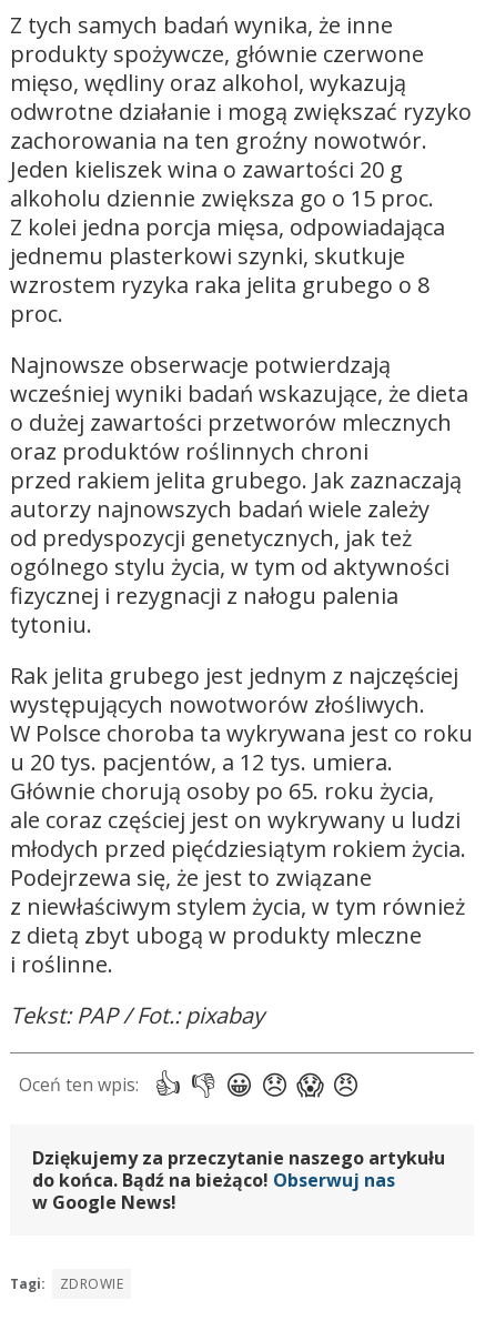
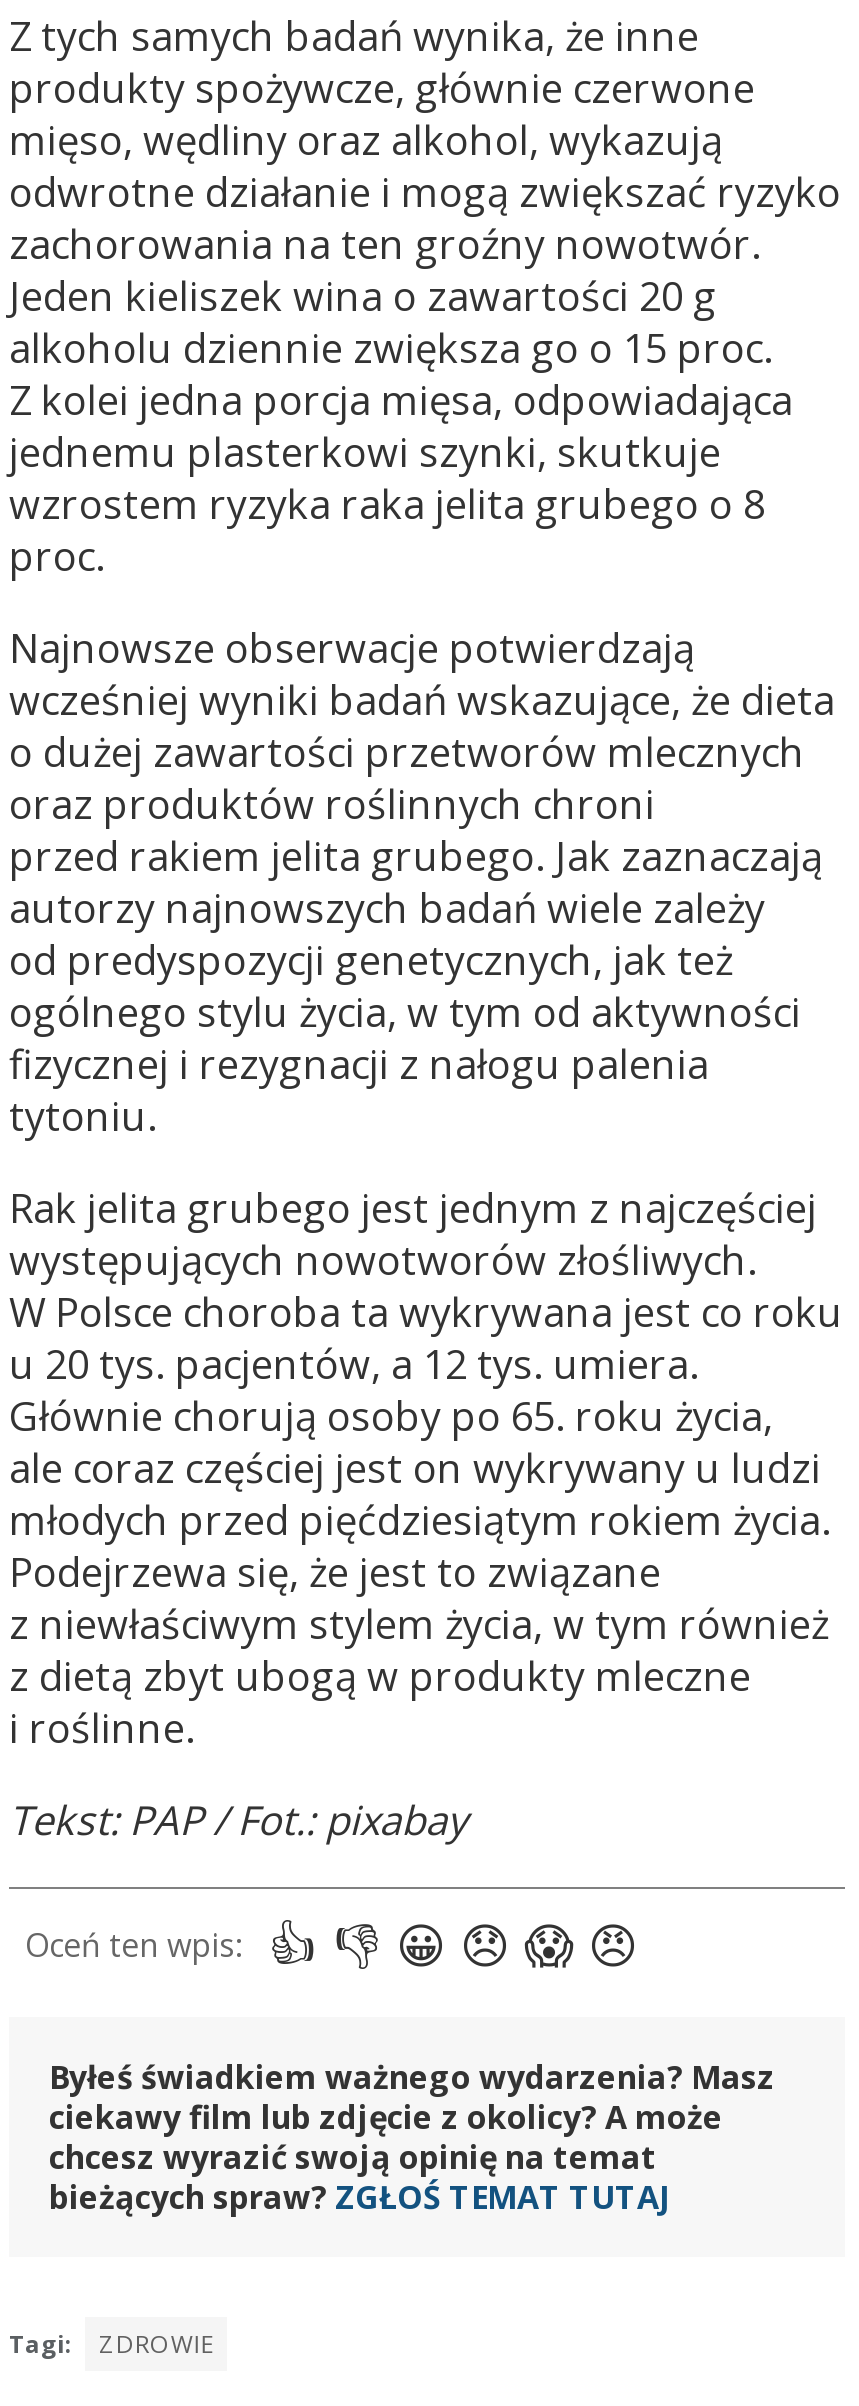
[32,1145,445,1214] Dziękujemy za przeczytanie naszego artykułu | do końca. Bądź na bieżąco! Obserwuj nas | w Google News! -> [49,2054,775,2218] Byłeś świadkiem ważnego wydarzenia? Masz | ciekawy film lub zdjęcie z okolicy? A może | chcesz wyrazić swoją opinię na temat | bieżących spraw? ZGŁOŚ TEMAT TUTAJ

